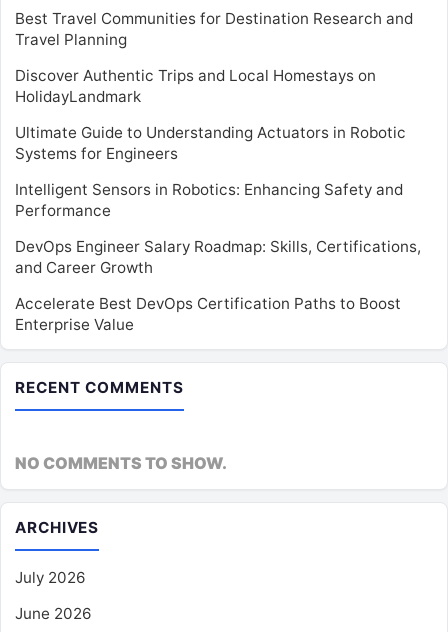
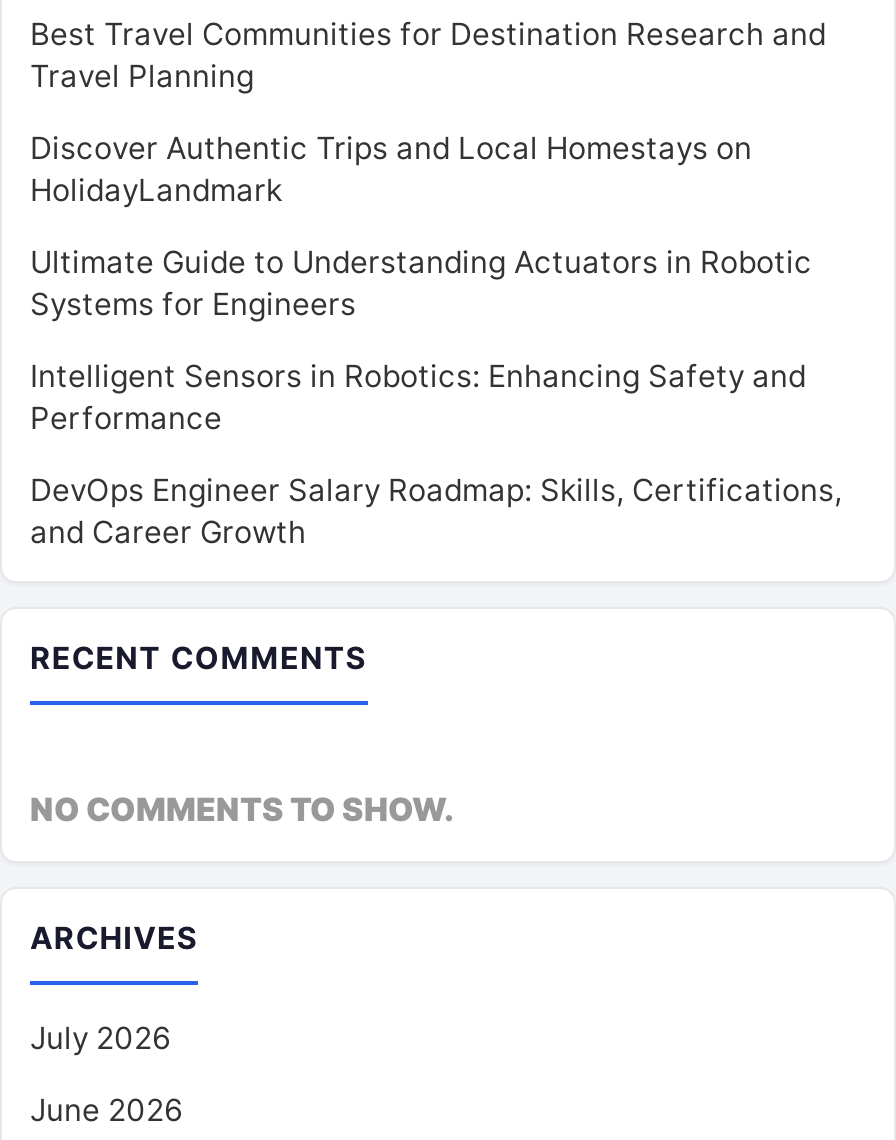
[15,294,401,334] Accelerate Best DevOps Certification Paths to Boost | Enterprise Value -> none

